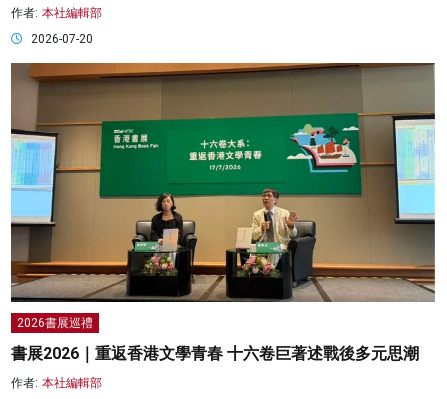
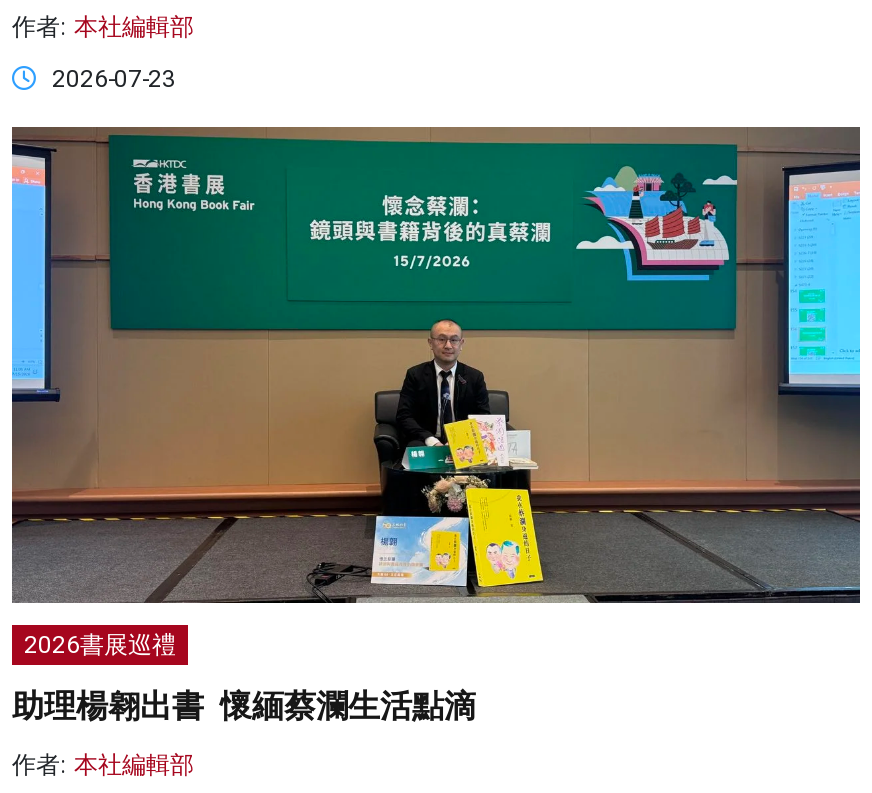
[31,32,93,46] 2026-07-20 -> [52,65,176,93] 2026-07-23
[10,62,436,303] [image] -> [10,126,862,604] [image]
[11,344,419,363] 書展2026｜重返香港文學青春 十六卷巨著述戰後多元思潮 -> [12,688,476,726] 助理楊翱出書 懷緬蔡瀾生活點滴

